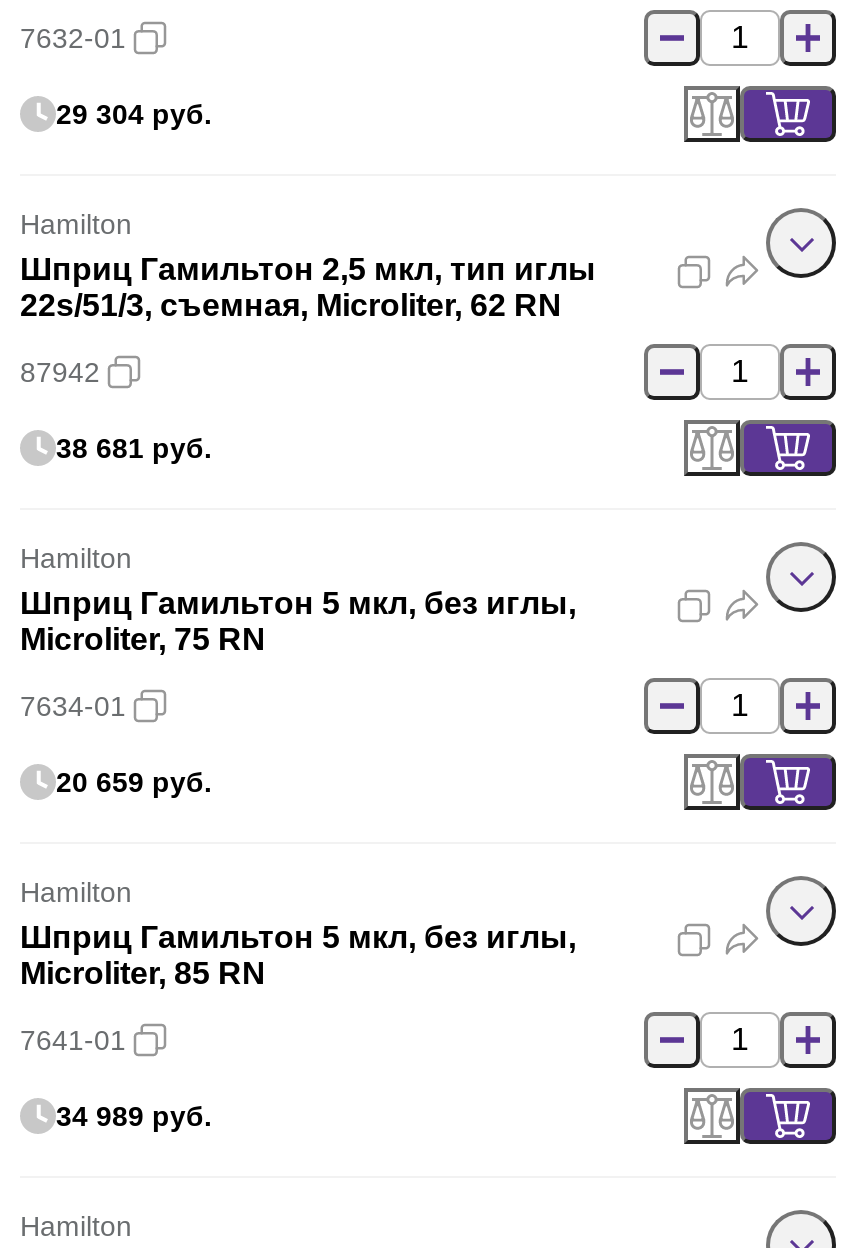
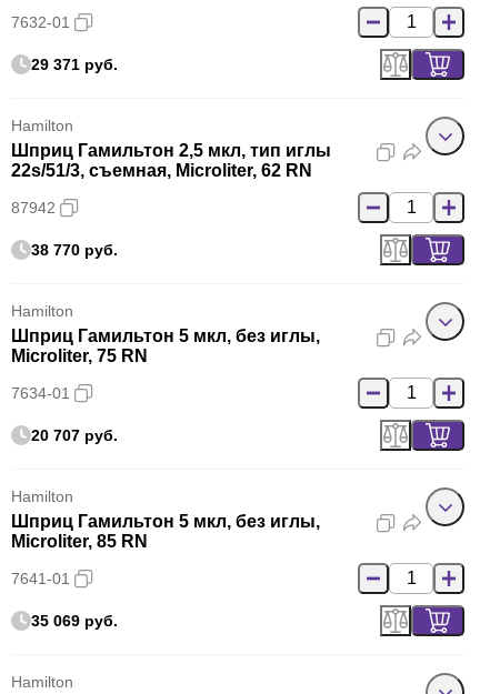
[56,98,212,130] 29 304 руб. -> [31,56,118,73] 29 371 руб.
[56,432,212,464] 38 681 руб. -> [31,241,118,259] 38 770 руб.
[56,766,212,798] 20 659 руб. -> [31,426,118,444] 20 707 руб.
[56,1100,212,1132] 34 989 руб. -> [31,612,118,630] 35 069 руб.

